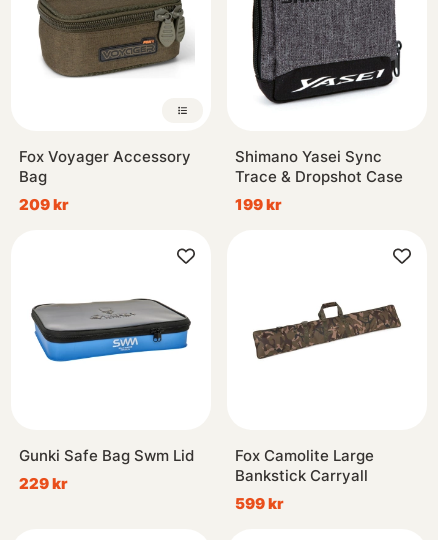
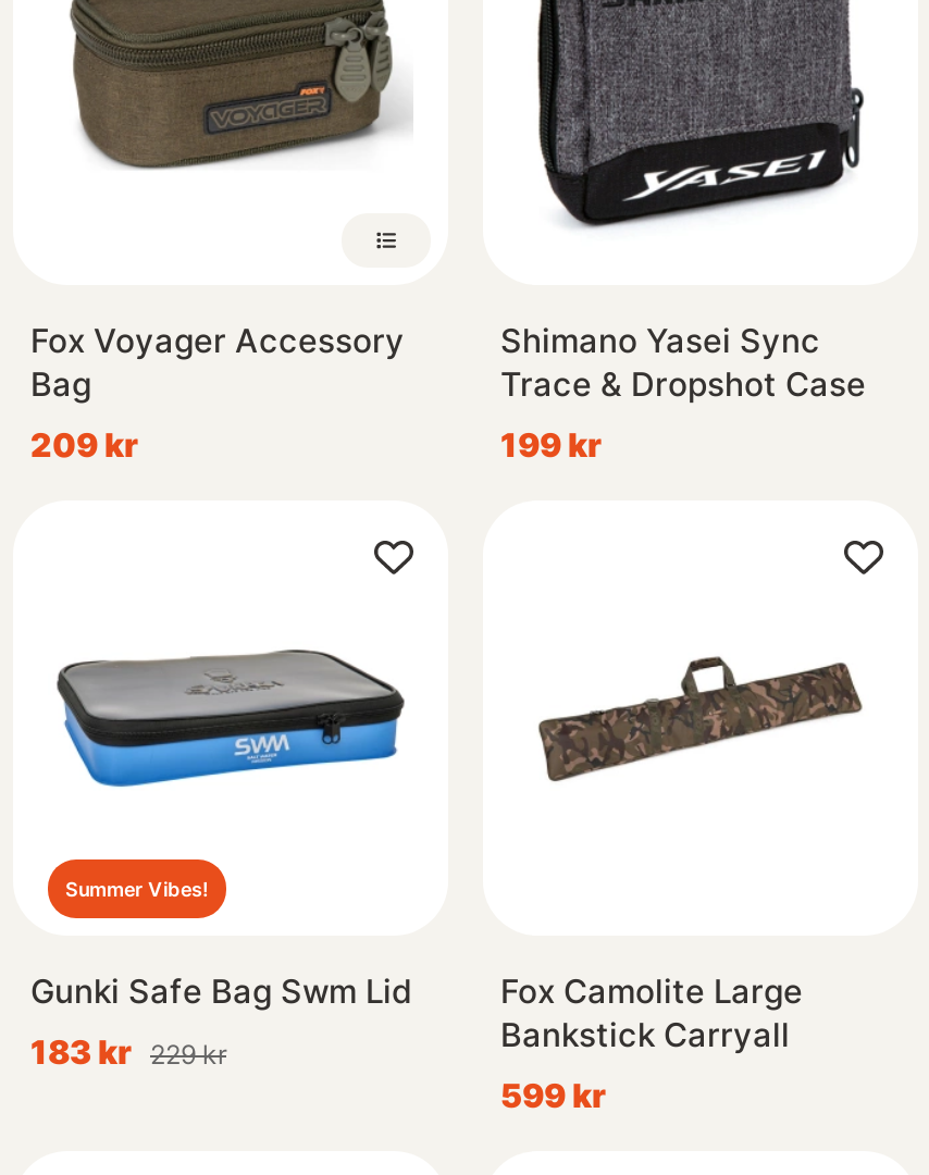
none -> [65,877,209,901] Summer Vibes!
[19,474,68,493] 229 kr -> [30,1032,226,1073] 183 kr 229 kr

